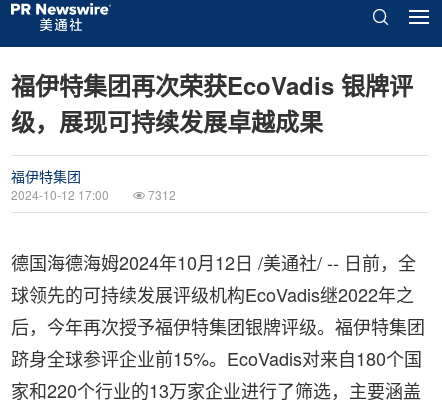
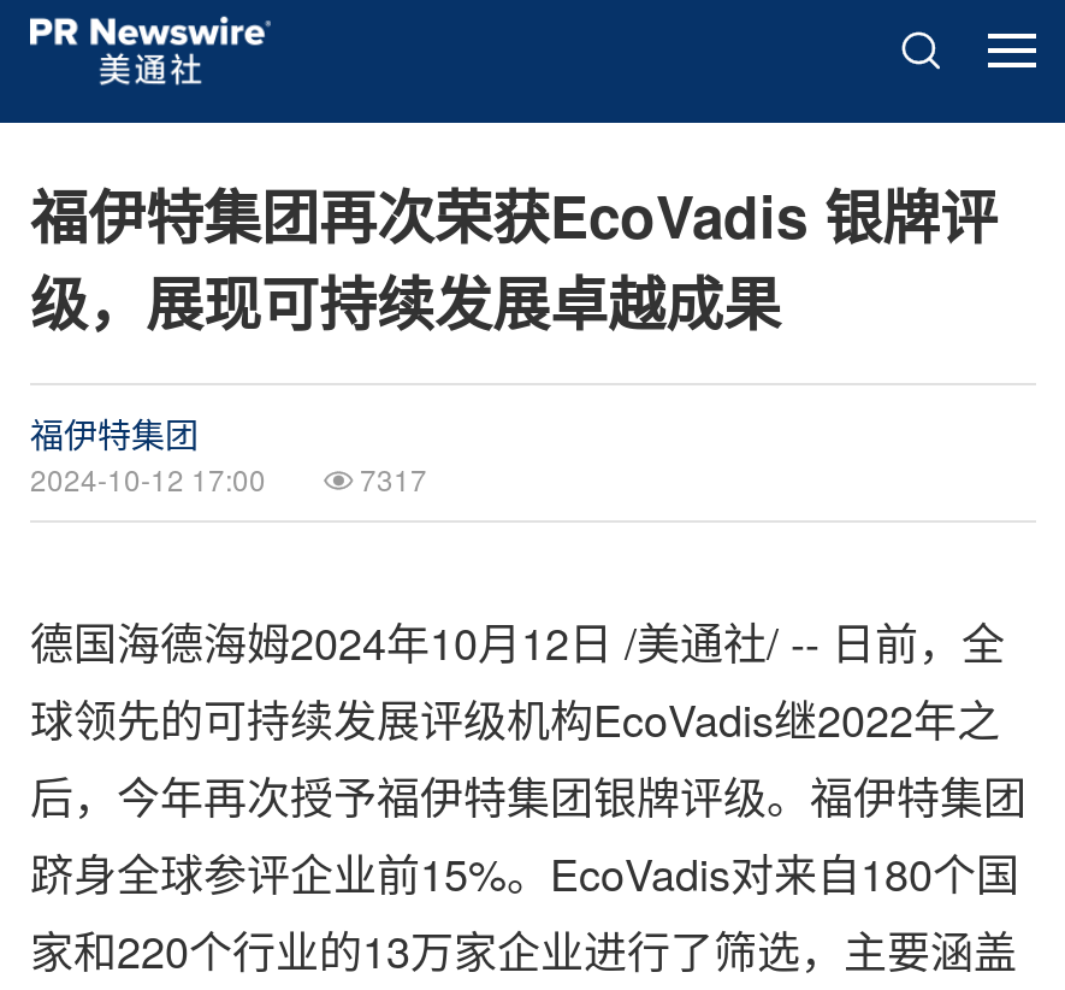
[145,186,176,203] 7312 -> [353,458,427,499] 7317

